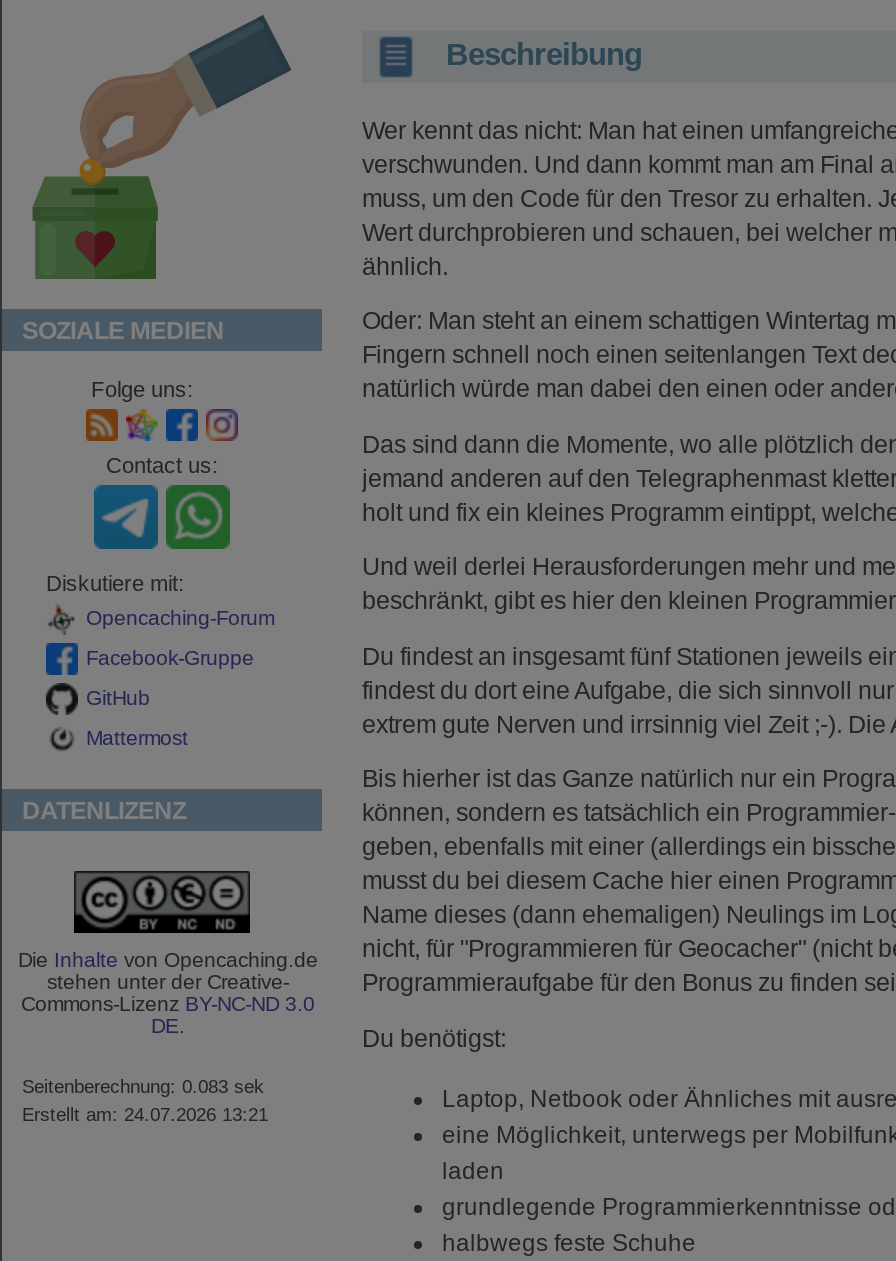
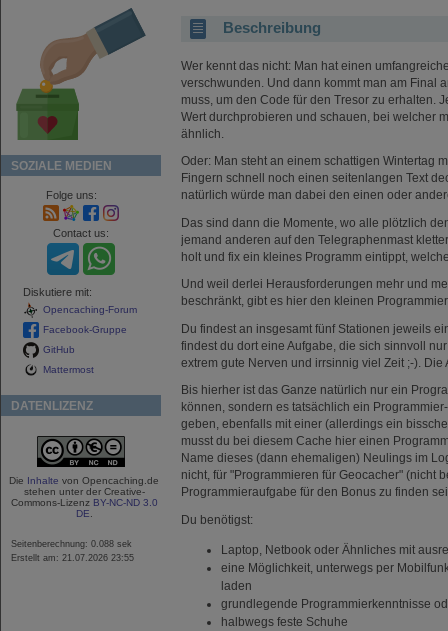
[22,1076,264,1098] Seitenberechnung: 0.083 sek -> [11,538,132,549] Seitenberechnung: 0.088 sek
[22,1104,268,1126] Erstellt am: 24.07.2026 13:21 -> [11,552,134,563] Erstellt am: 21.07.2026 23:55

